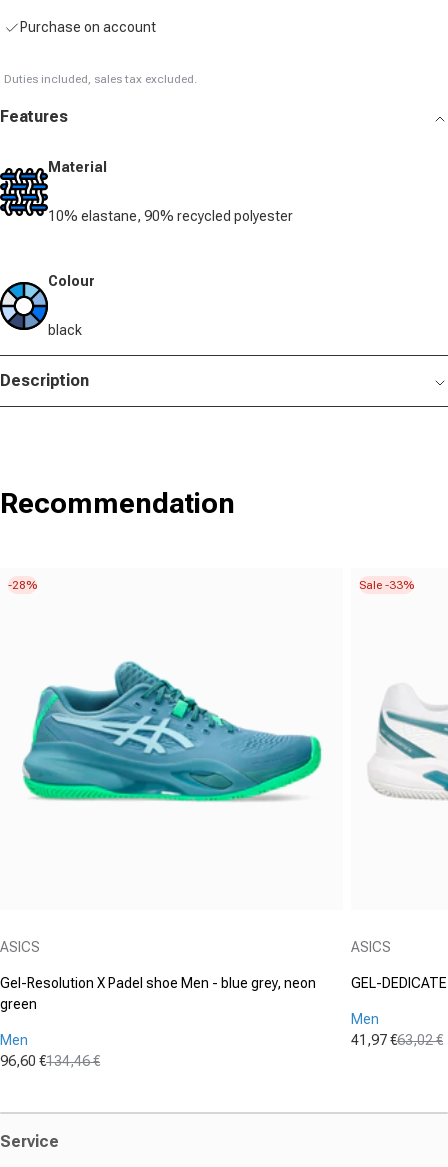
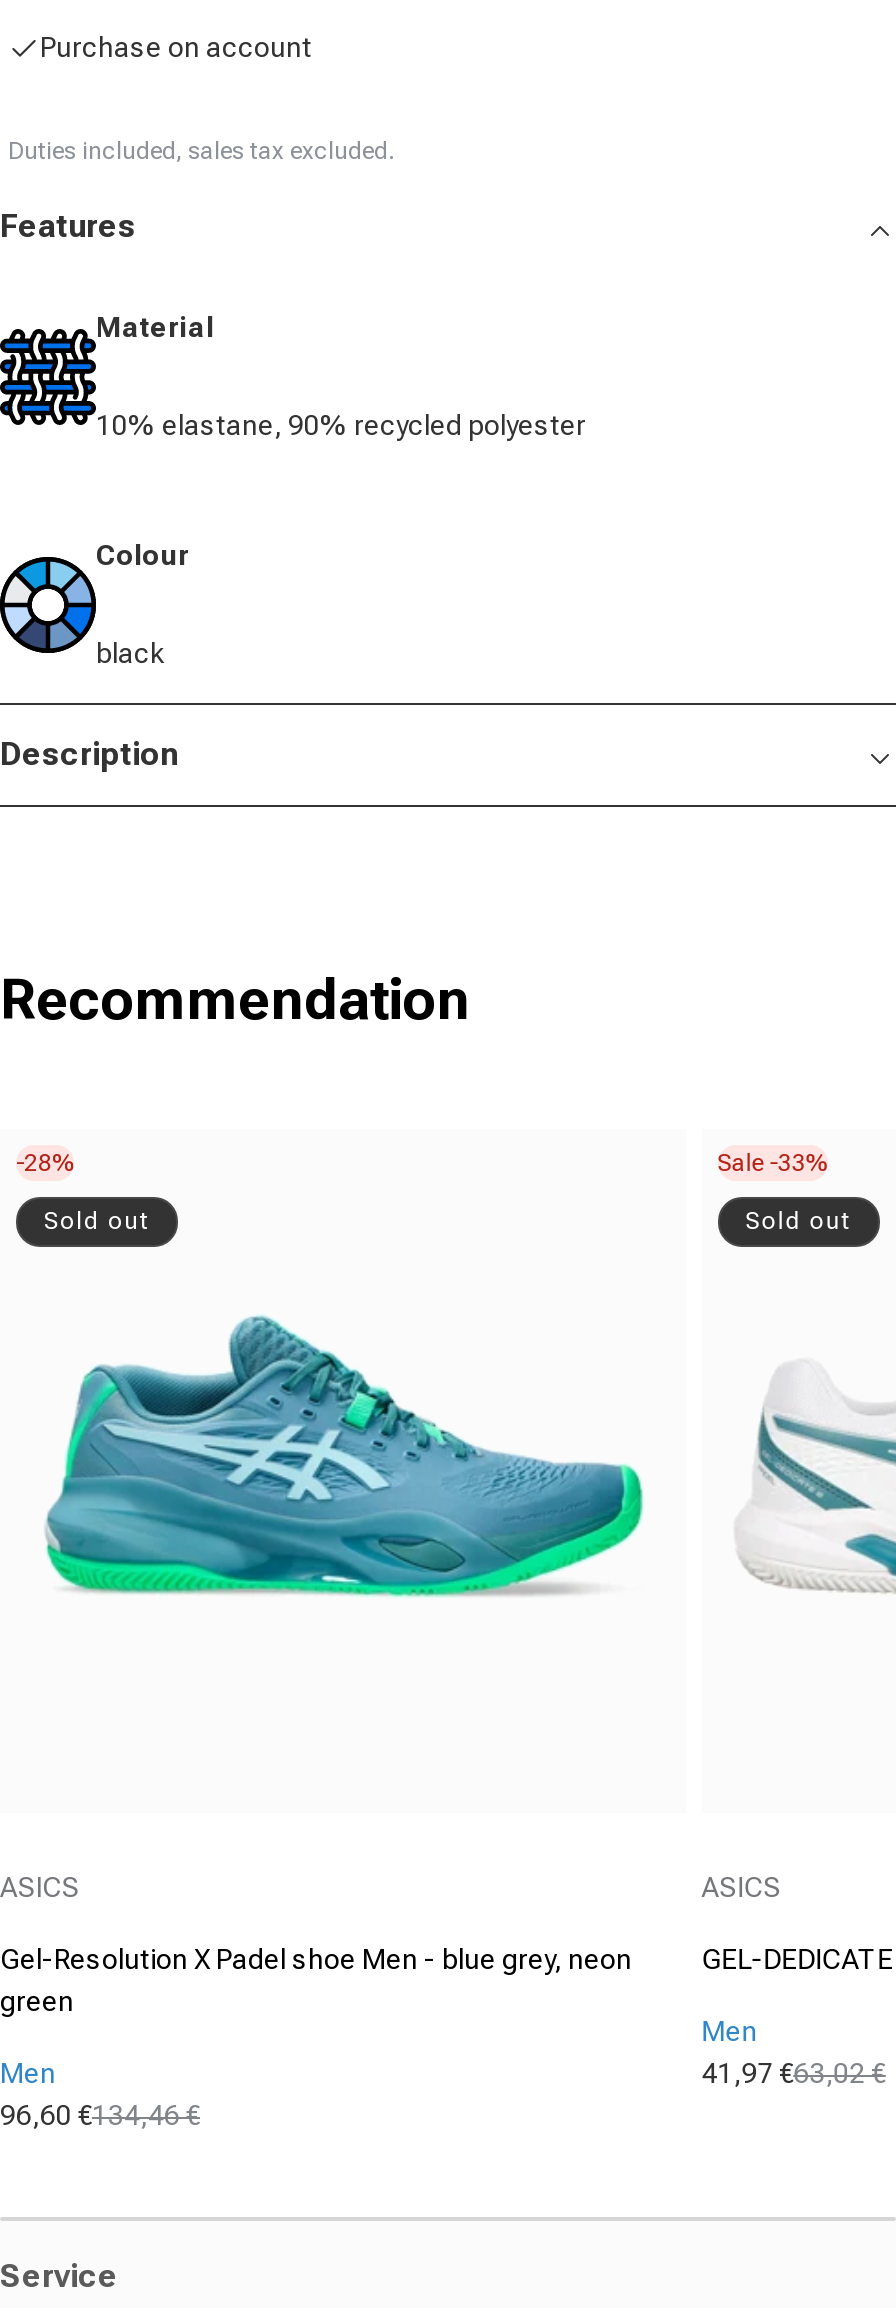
none -> [44,1206,150,1234] Sold out
none -> [746,1206,852,1234] Sold out

